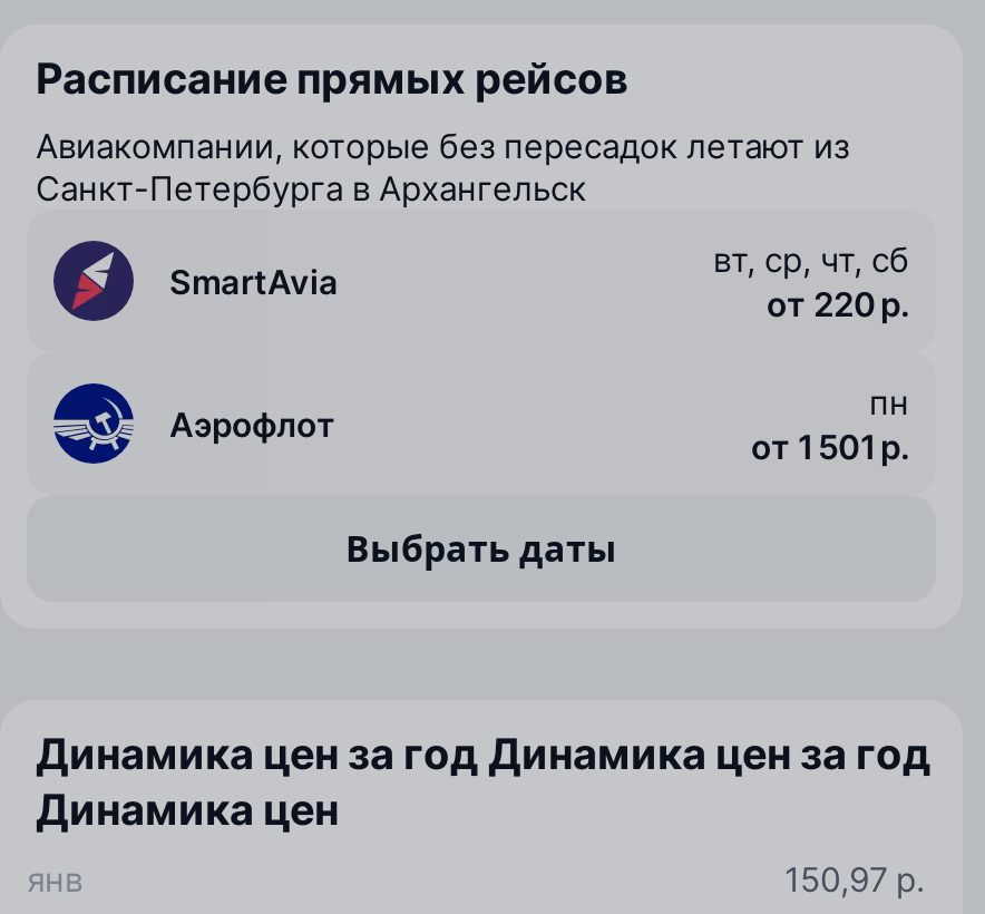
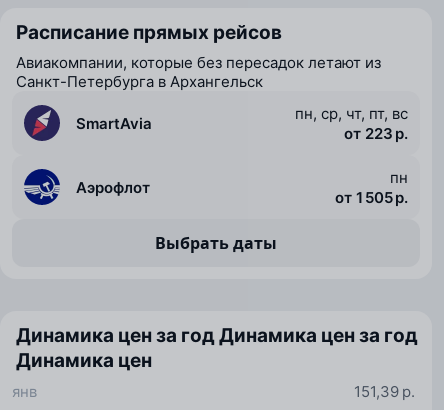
[713,237,909,324] вт, ср, чт, сб | от 220 р. -> [295,103,408,142] пн, ср, чт, пт, вс | от 223 р.
[751,425,909,467] от 1 501 р. -> [335,187,408,206] от 1 505 р.
[784,857,925,900] 150,97 р. -> [354,381,415,400] 151,39 р.

